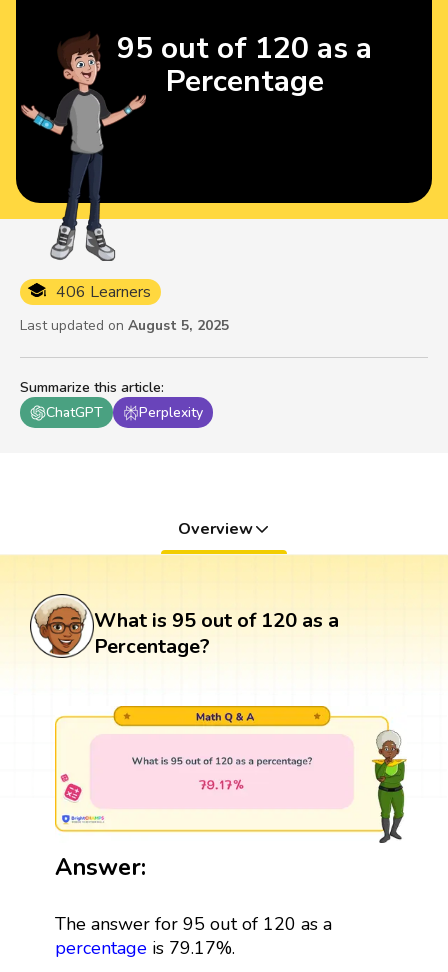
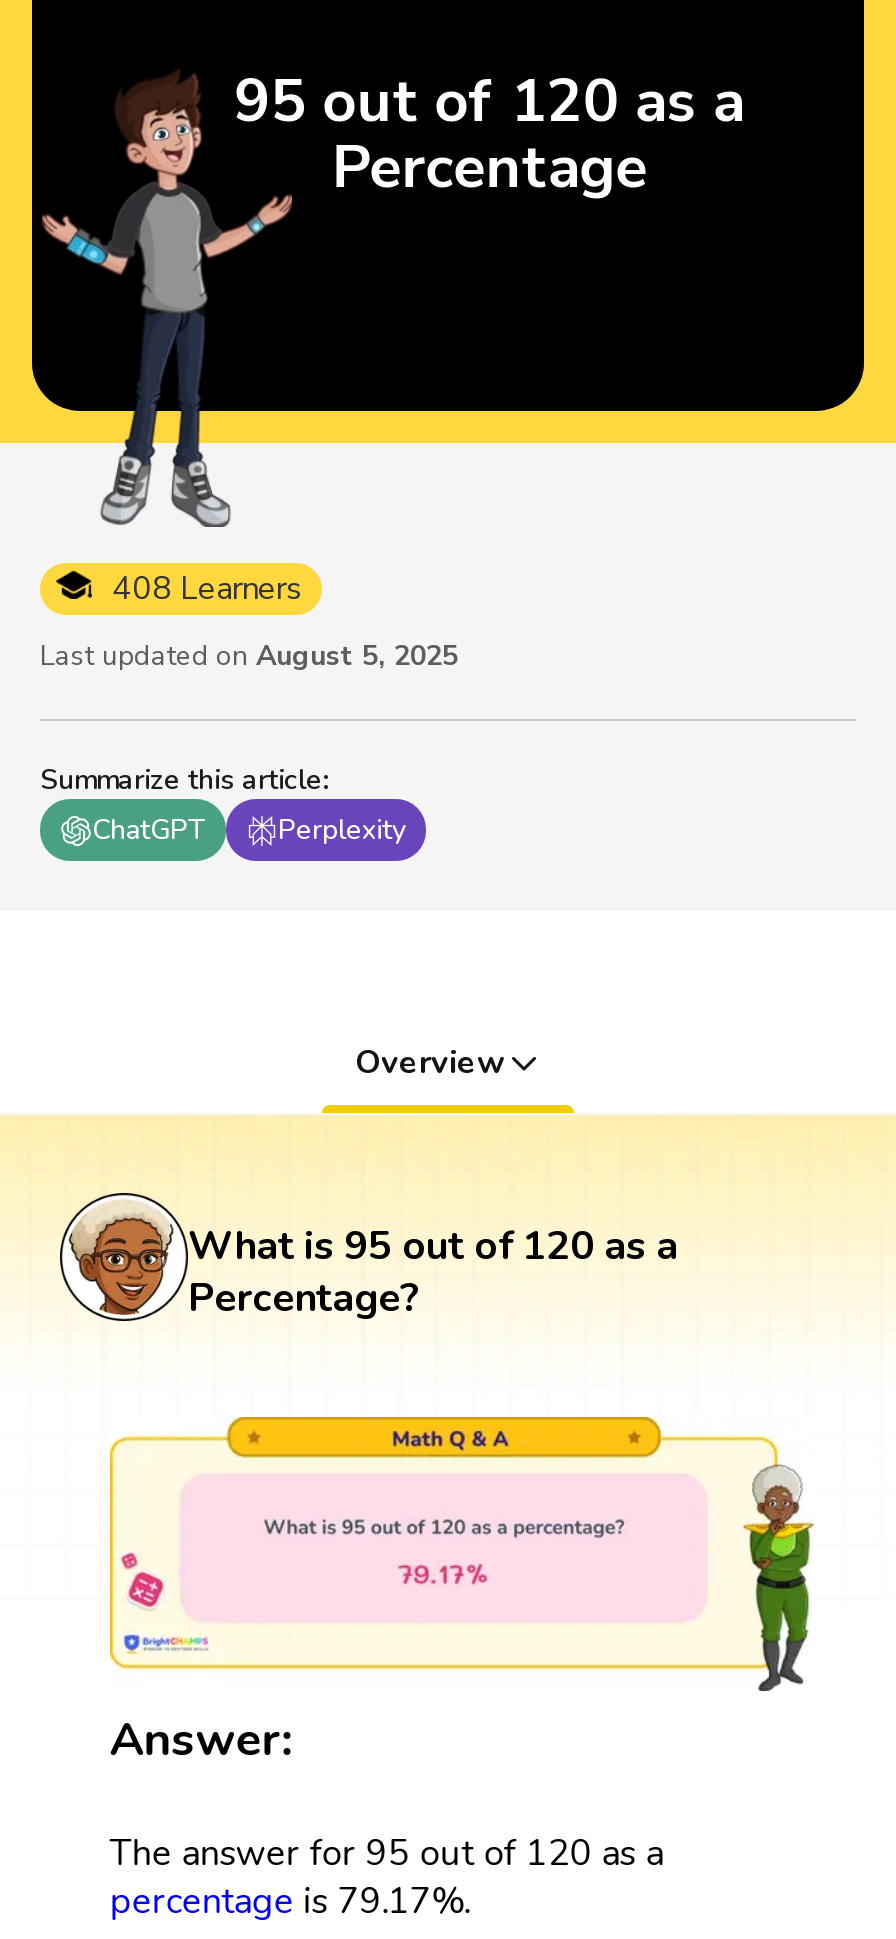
[56,281,151,303] 406 Learners -> [112,568,302,612] 408 Learners

